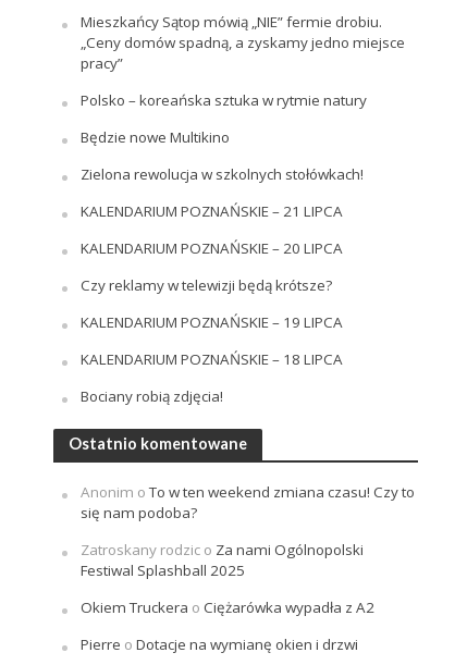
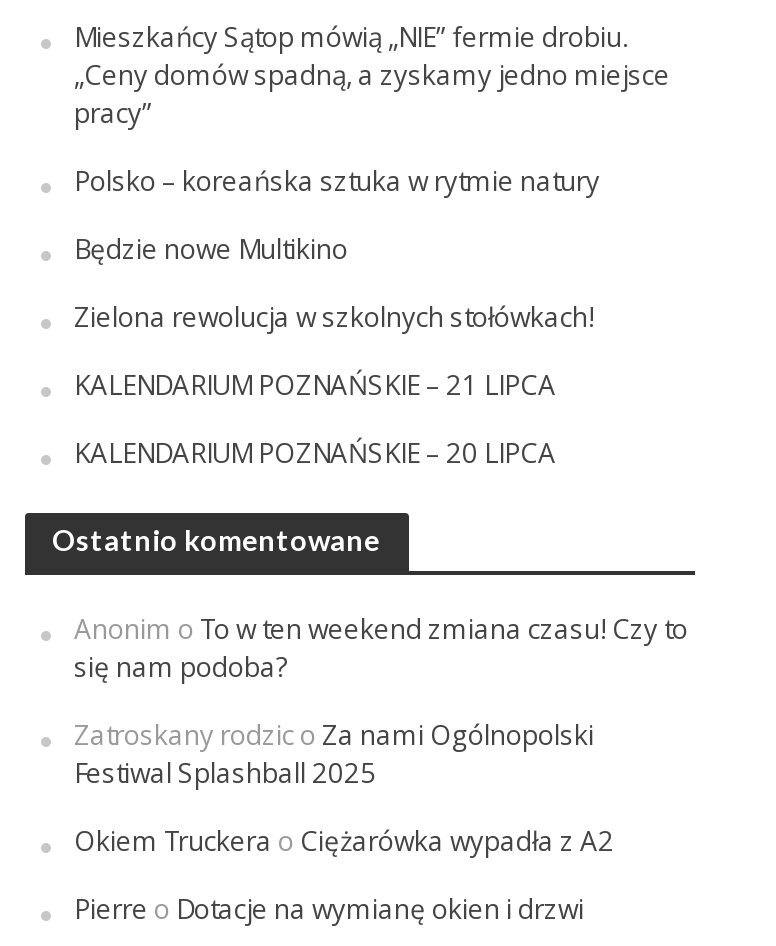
[80,276,342,406] Czy reklamy w telewizji będą krótsze? | KALENDARIUM POZNAŃSKIE – 19 LIPCA | KALENDARIUM POZNAŃSKIE – 18 LIPCA | Bociany robią zdjęcia! -> none

